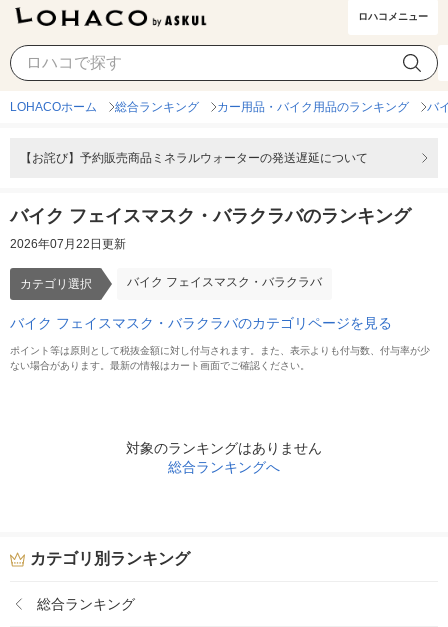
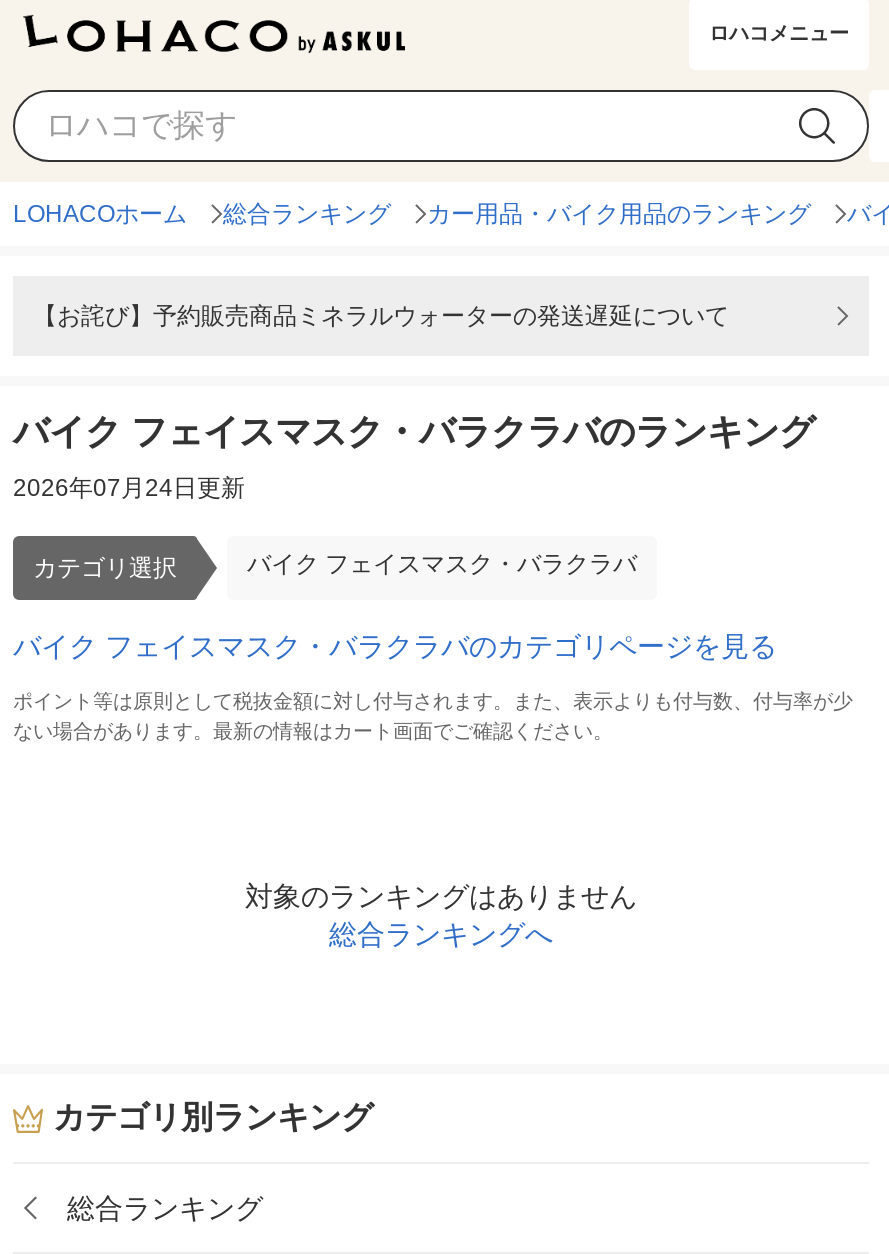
[10,237,126,251] 2026年07月22日更新 -> [13,474,245,502] 2026年07月24日更新

